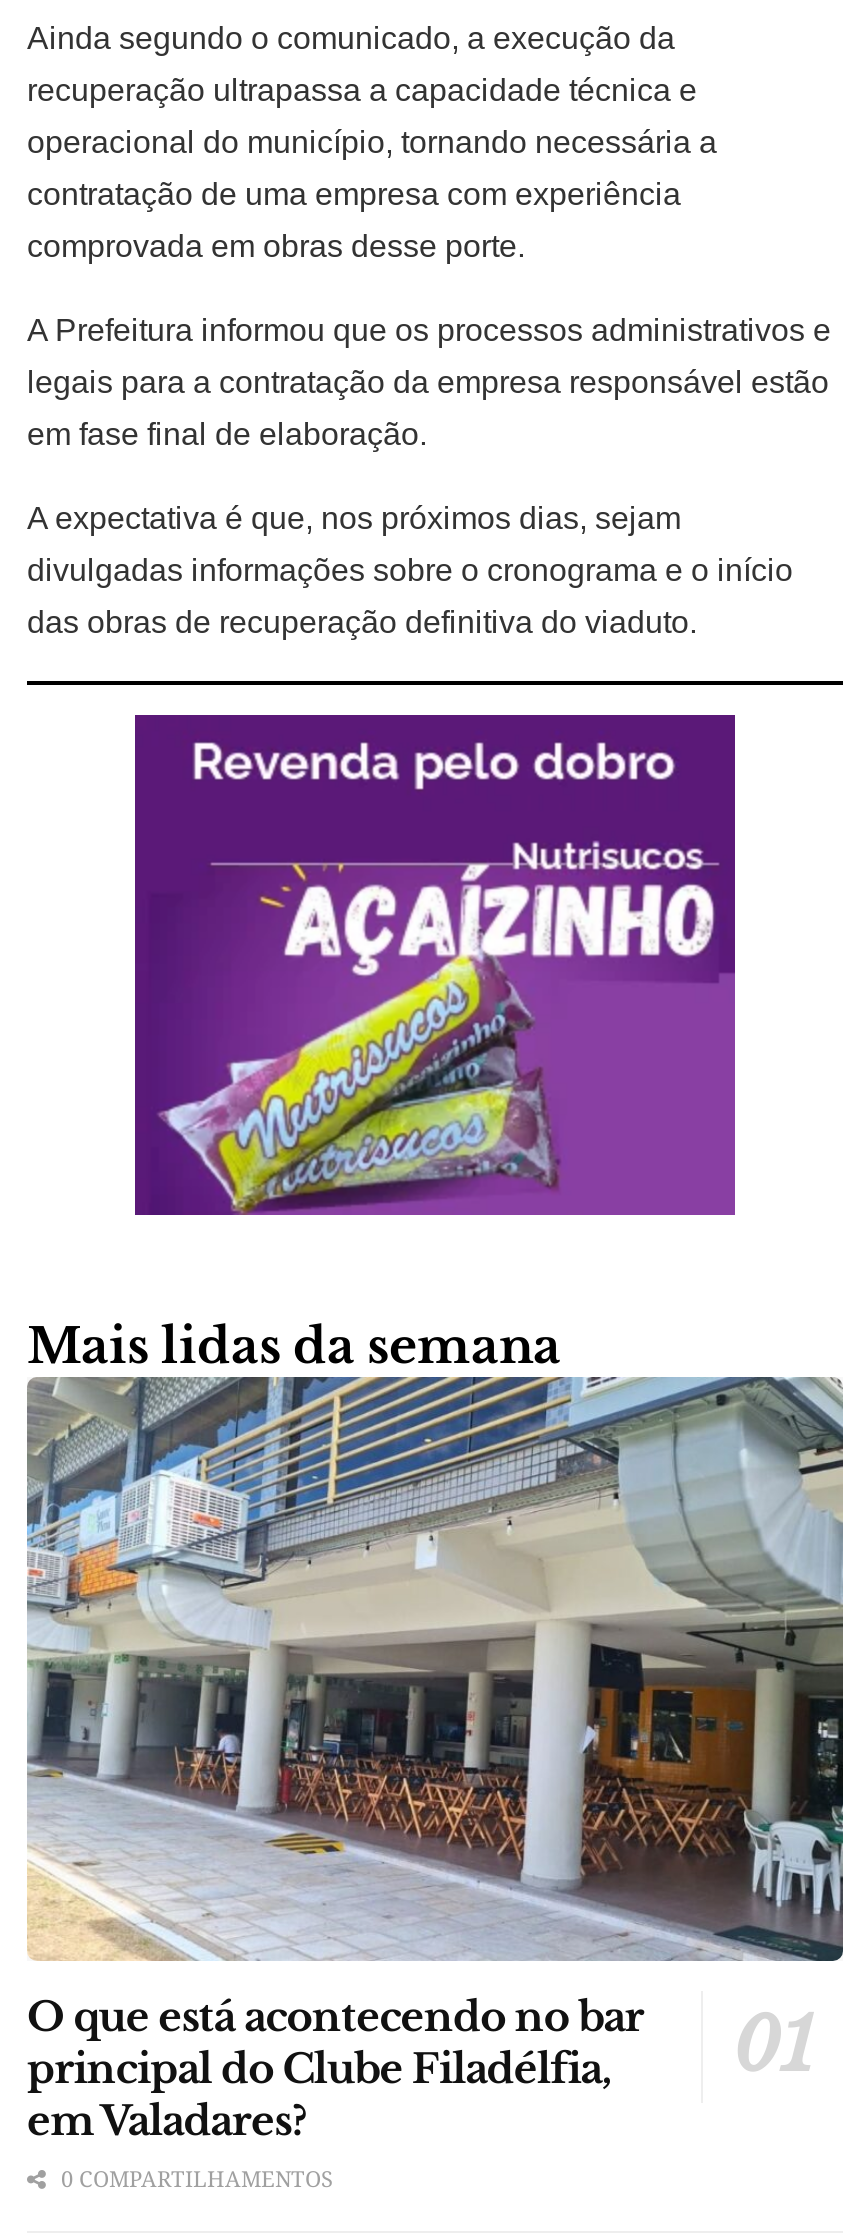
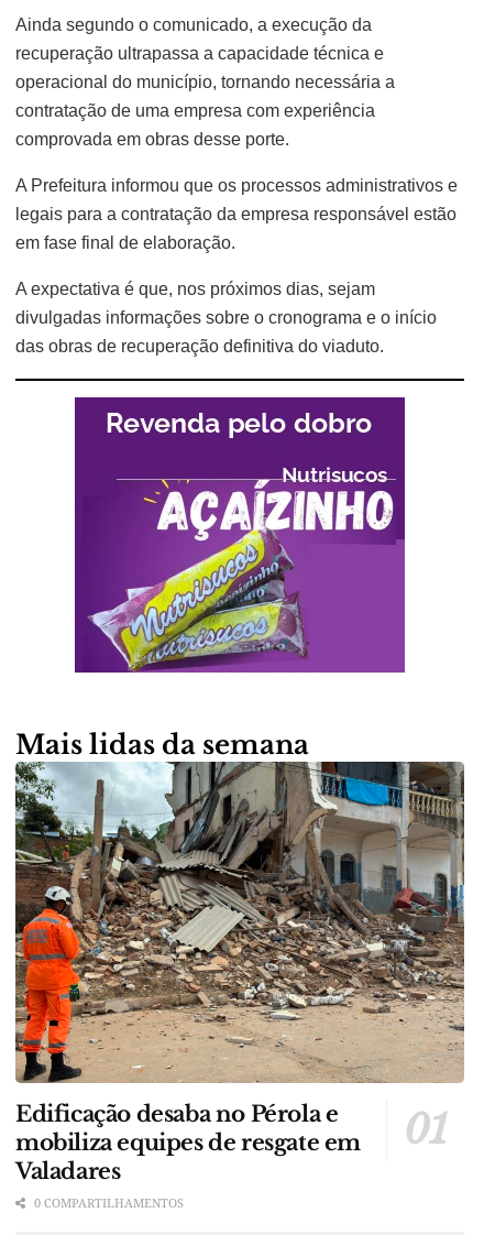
[25,1375,845,2145] [image] | O que está acontecendo no bar | principal do Clube Filadélfia, | em Valadares? -> [14,761,465,1185] [image] | Edificação desaba no Pérola e | mobiliza equipes de resgate em | Valadares

